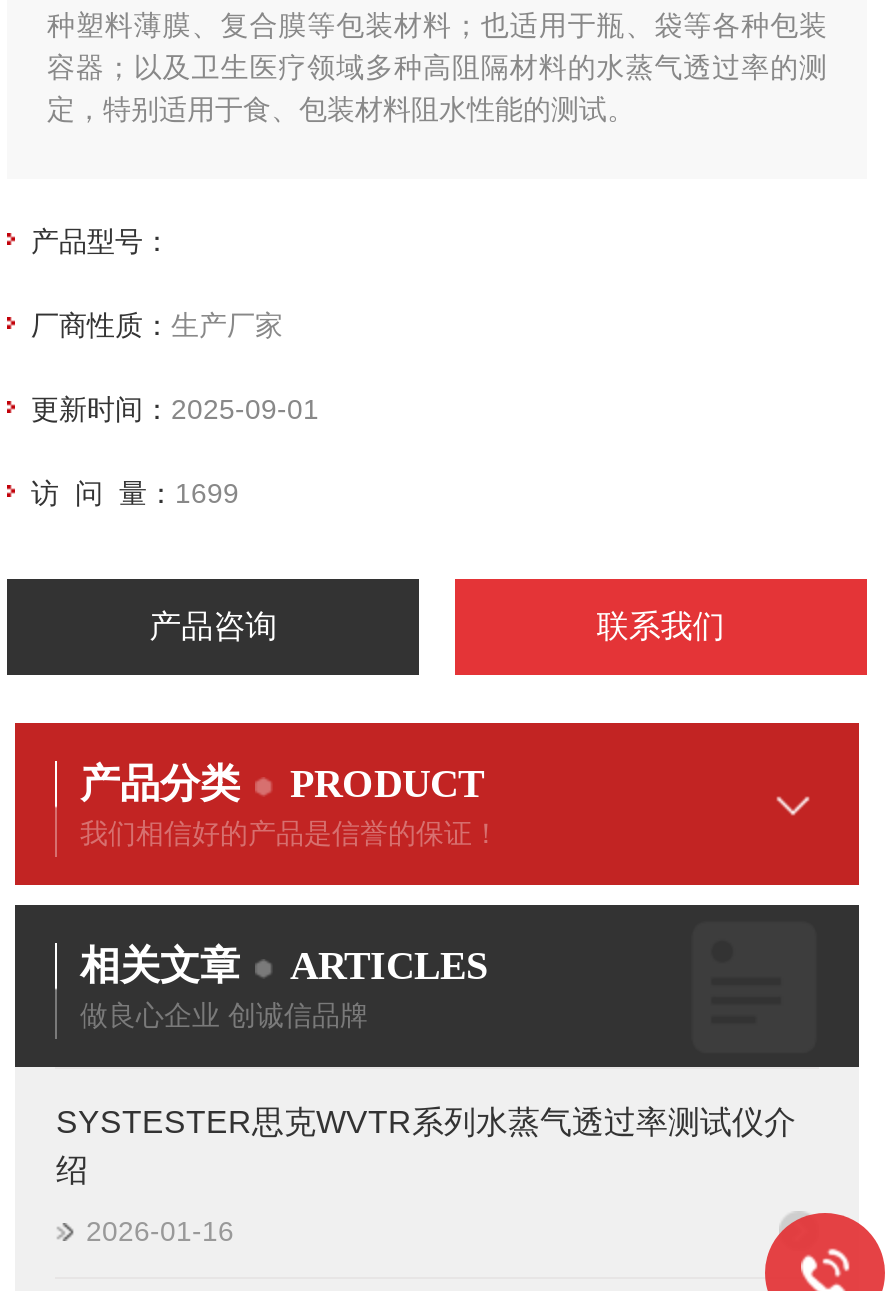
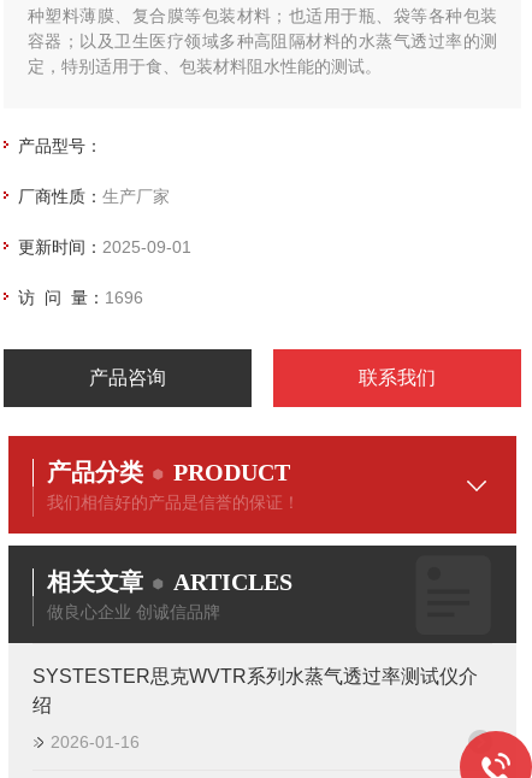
[31,477,239,509] 访 问 量：1699 -> [18,288,143,307] 访 问 量：1696

